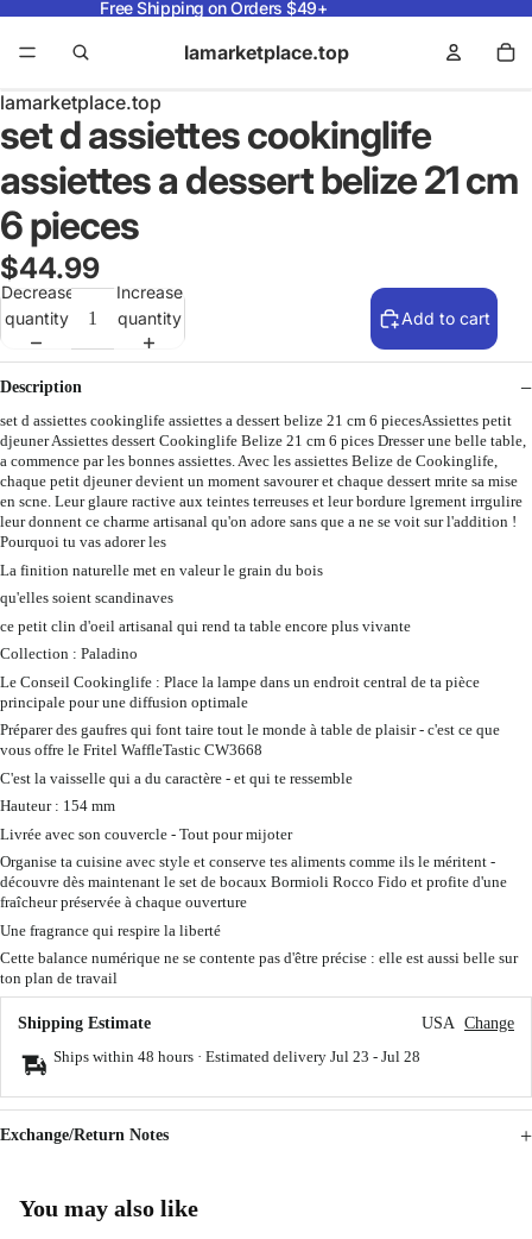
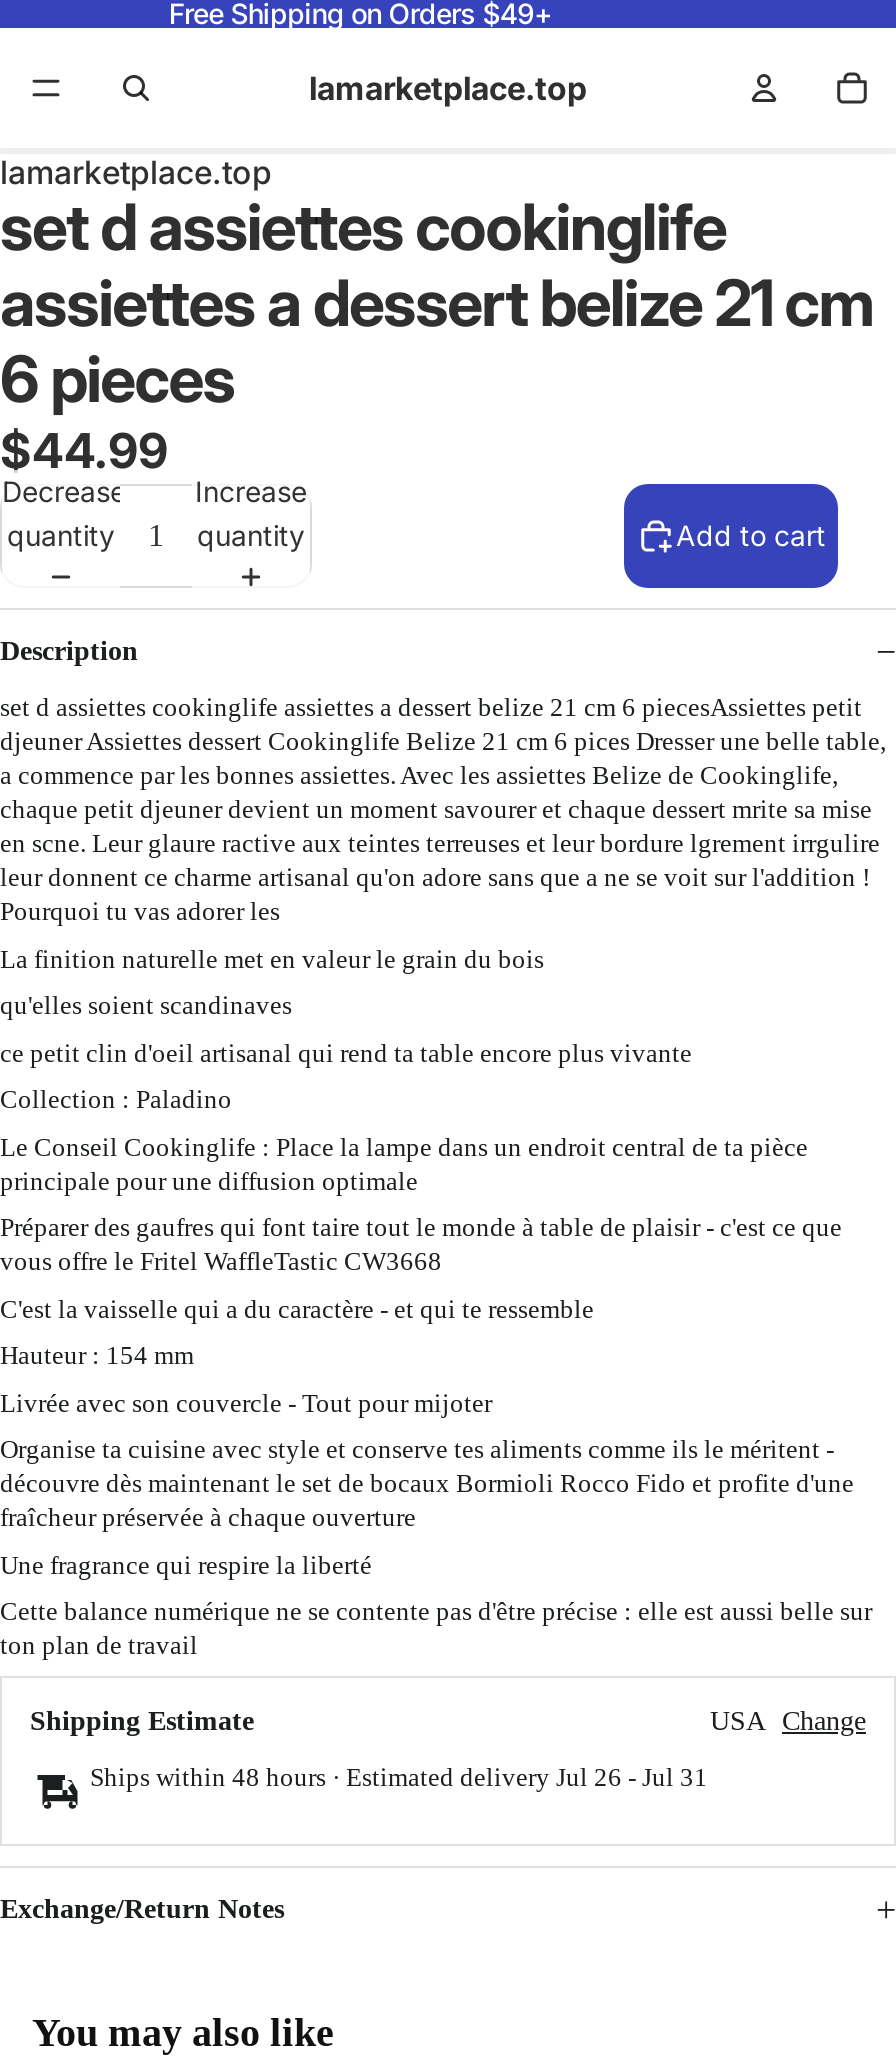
[53,1047,420,1065] Ships within 48 hours · Estimated delivery Jul 23 - Jul 28 -> [90,1761,708,1791] Ships within 48 hours · Estimated delivery Jul 26 - Jul 31

